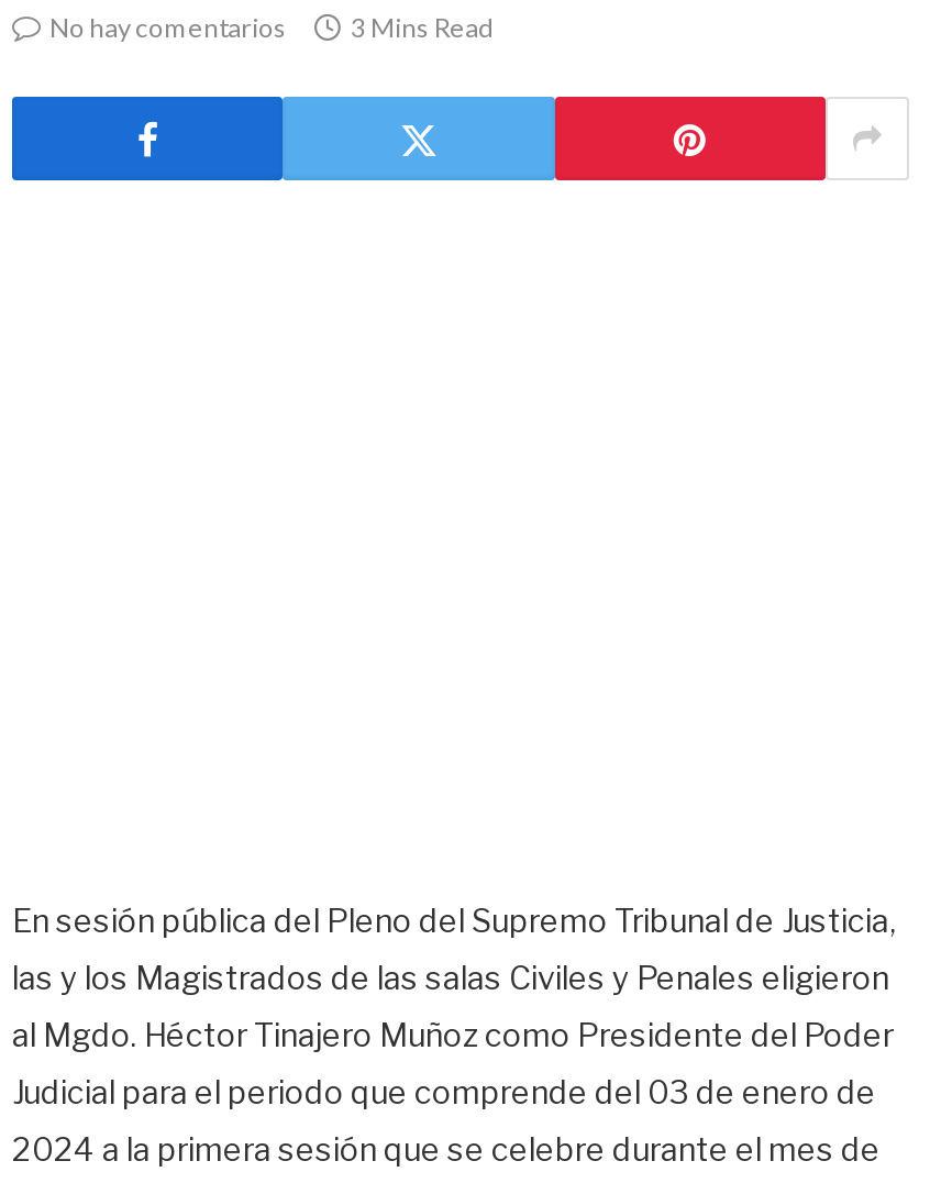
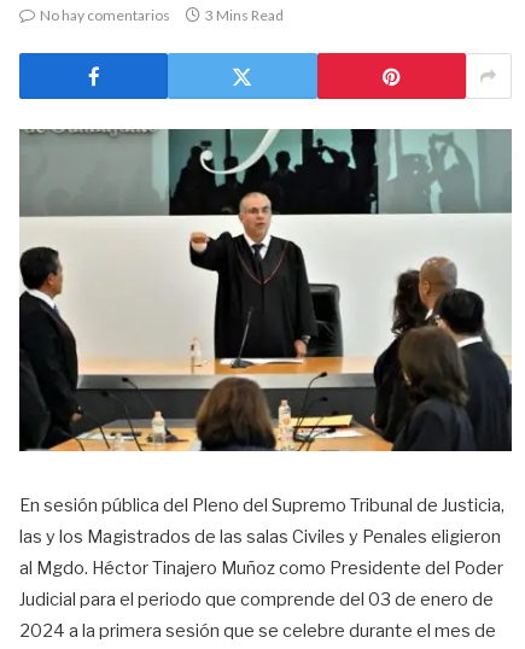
none -> [18,128,513,452] [image]

